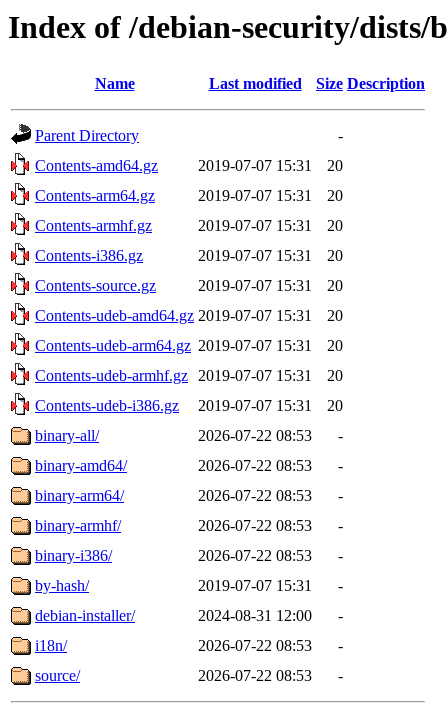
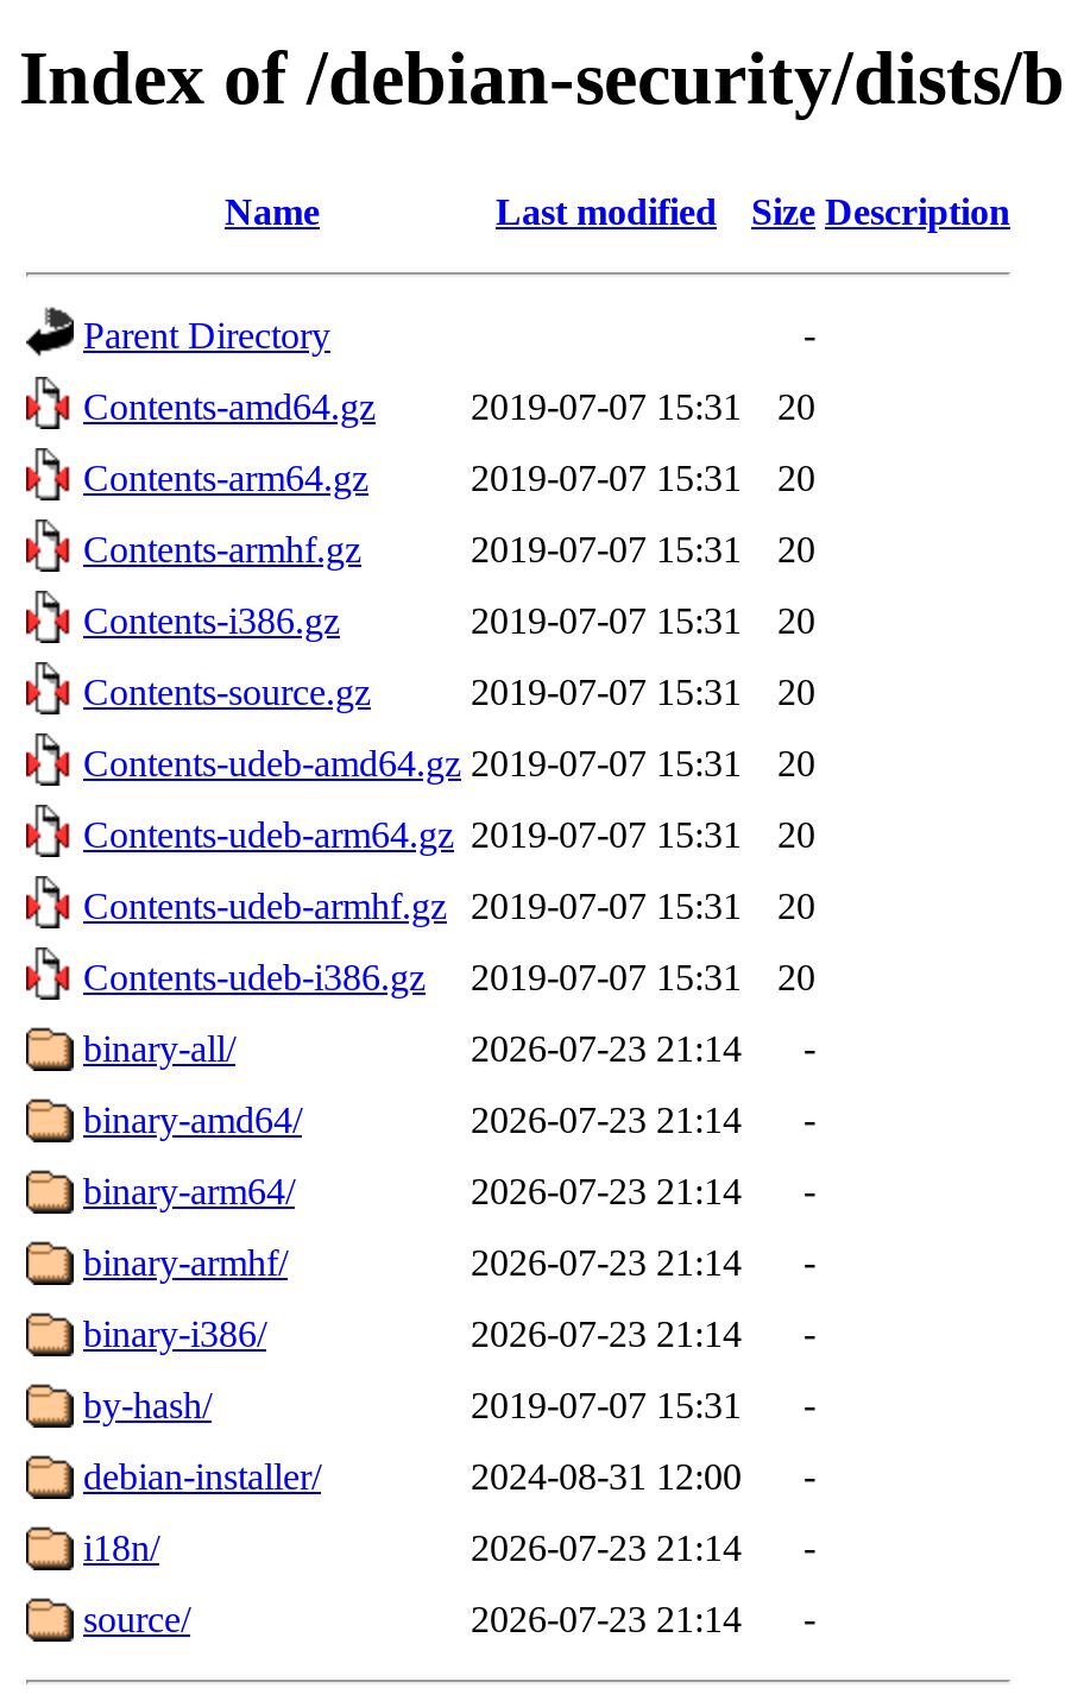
[198,427,312,444] 2026-07-22 08:53 -> [471,1028,742,1068] 2026-07-23 21:14
[198,457,312,474] 2026-07-22 08:53 -> [471,1099,742,1140] 2026-07-23 21:14
[198,487,312,504] 2026-07-22 08:53 -> [471,1171,742,1211] 2026-07-23 21:14
[198,517,312,534] 2026-07-22 08:53 -> [471,1242,742,1282] 2026-07-23 21:14
[198,547,312,564] 2026-07-22 08:53 -> [471,1313,742,1354] 2026-07-23 21:14
[198,637,312,654] 2026-07-22 08:53 -> [471,1527,742,1568] 2026-07-23 21:14
[198,667,312,684] 2026-07-22 08:53 -> [471,1599,742,1639] 2026-07-23 21:14

